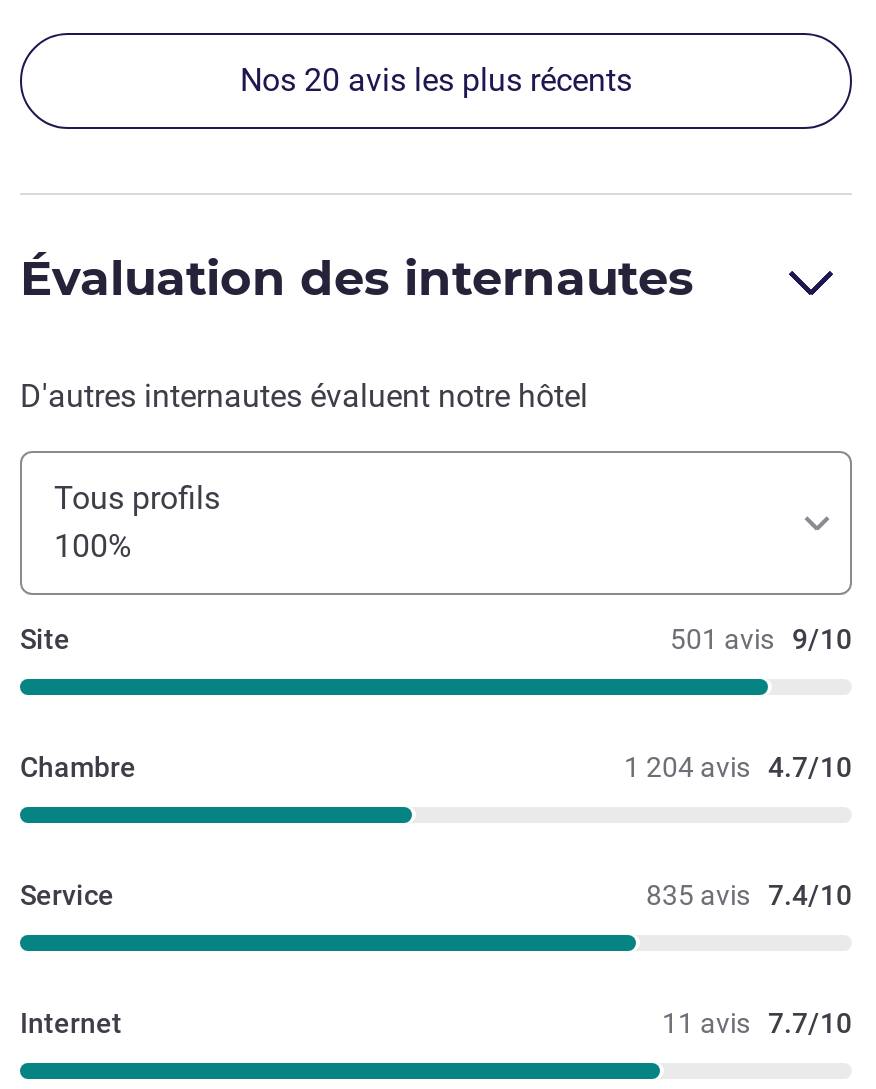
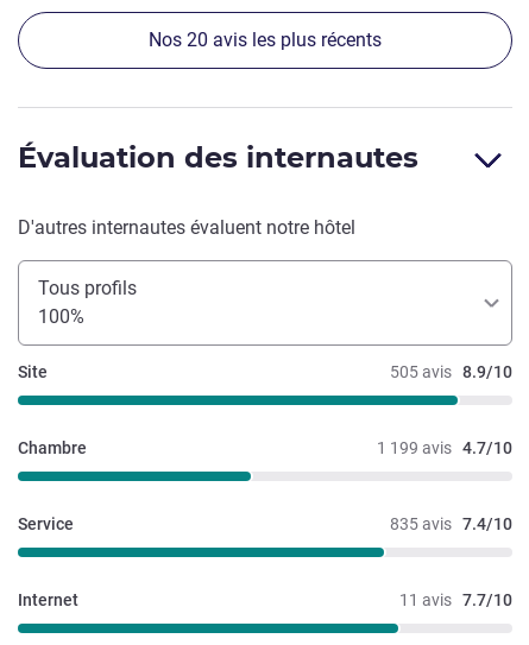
[670,623,852,655] 501 avis 9/10 -> [390,362,512,381] 505 avis 8.9/10
[624,751,852,783] 1 204 avis 4.7/10 -> [377,438,512,457] 1 199 avis 4.7/10

